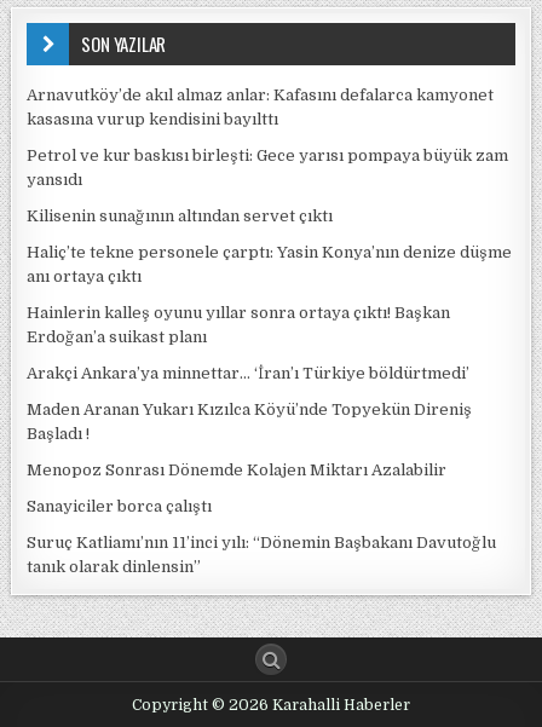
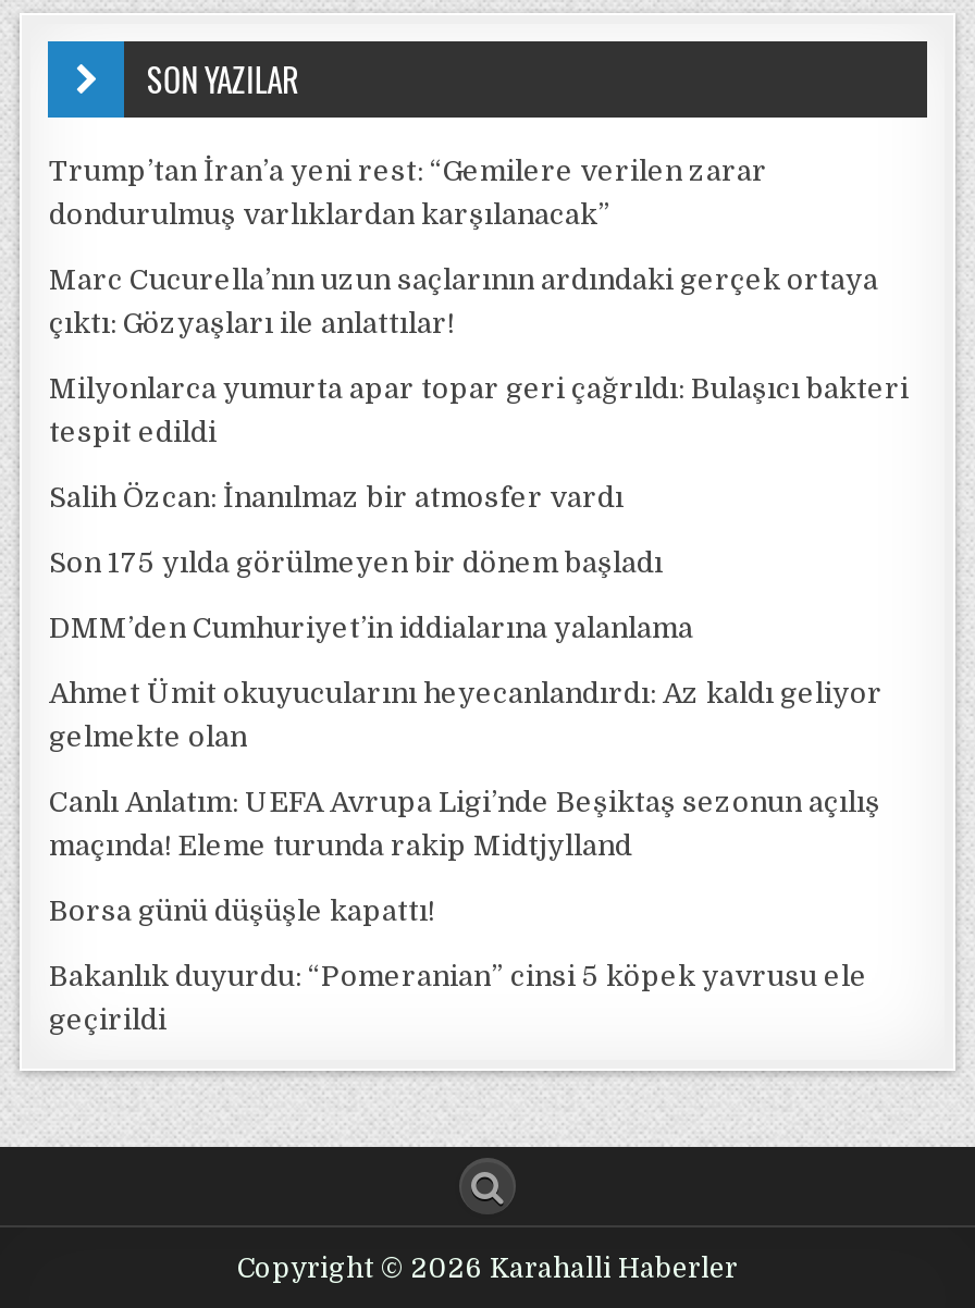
[27,86,494,128] Arnavutköy’de akıl almaz anlar: Kafasını defalarca kamyonet | kasasına vurup kendisini bayılttı -> [49,155,767,231] Trump’tan İran’a yeni rest: “Gemilere verilen zarar | dondurulmuş varlıklardan karşılanacak”
[27,146,509,189] Petrol ve kur baskısı birleşti: Gece yarısı pompaya büyük zam | yansıdı -> [49,263,878,340] Marc Cucurella’nın uzun saçlarının ardındaki gerçek ortaya | çıktı: Gözyaşları ile anlattılar!
[27,207,333,225] Kilisenin sunağının altından servet çıktı -> [49,372,909,448] Milyonlarca yumurta apar topar geri çağrıldı: Bulaşıcı bakteri | tespit edildi
[27,243,512,285] Haliç’te tekne personele çarptı: Yasin Konya’nın denize düşme | anı ortaya çıktı -> [49,481,624,514] Salih Özcan: İnanılmaz bir atmosfer vardı
[27,304,451,346] Hainlerin kalleş oyunu yıllar sonra ortaya çıktı! Başkan | Erdoğan’a suikast planı -> [49,546,663,579] Son 175 yılda görülmeyen bir dönem başladı
[27,364,470,382] Arakçi Ankara’ya minnettar… ‘İran’ı Türkiye böldürtmedi’ -> [49,612,693,644] DMM’den Cumhuriyet’in iddialarına yalanlama
[27,400,472,443] Maden Aranan Yukarı Kızılca Köyü’nde Topyekün Direniş | Başladı ! -> [49,677,883,753] Ahmet Ümit okuyucularını heyecanlandırdı: Az kaldı geliyor | gelmekte olan
[27,461,447,479] Menopoz Sonrası Dönemde Kolajen Miktarı Azalabilir -> [49,786,880,862] Canlı Anlatım: UEFA Avrupa Ligi’nde Beşiktaş sezonun açılış | maçında! Eleme turunda rakip Midtjylland
[27,497,212,515] Sanayiciler borca çalıştı -> [49,894,434,927] Borsa günü düşüşle kapattı!
[27,533,497,576] Suruç Katliamı’nın 11’inci yılı: “Dönemin Başbakanı Davutoğlu | tanık olarak dinlensin” -> [49,960,867,1036] Bakanlık duyurdu: “Pomeranian” cinsi 5 köpek yavrusu ele | geçirildi

